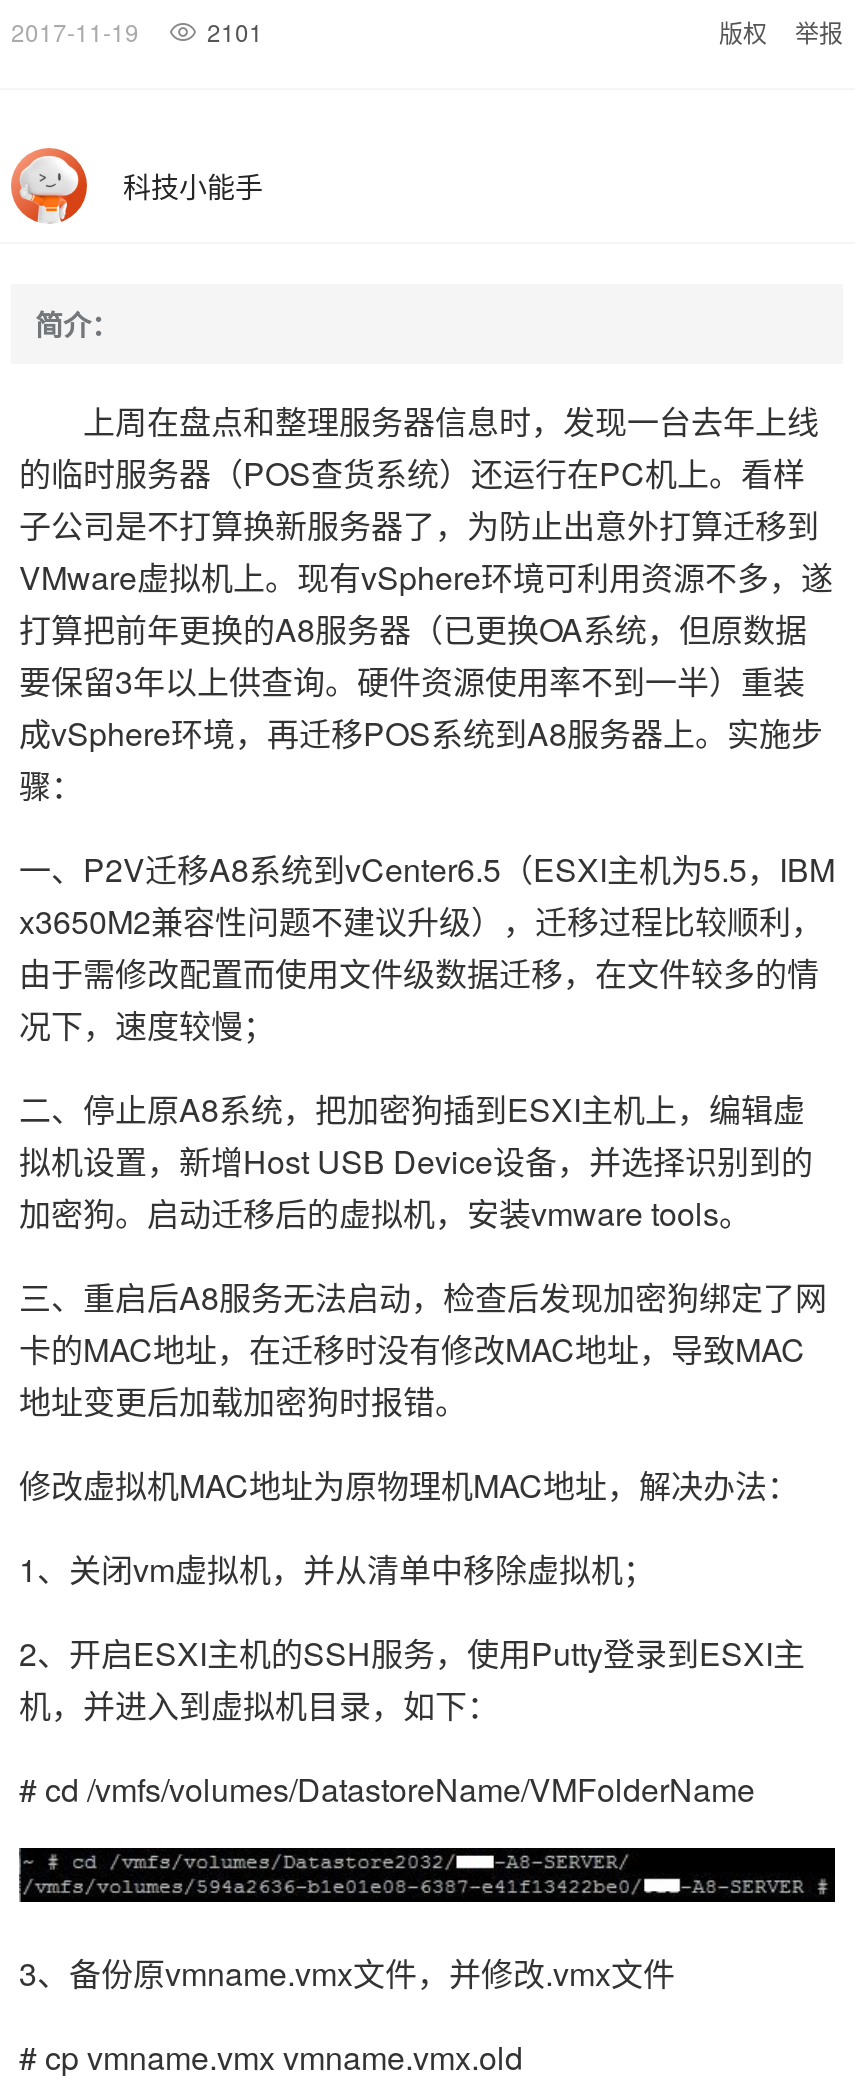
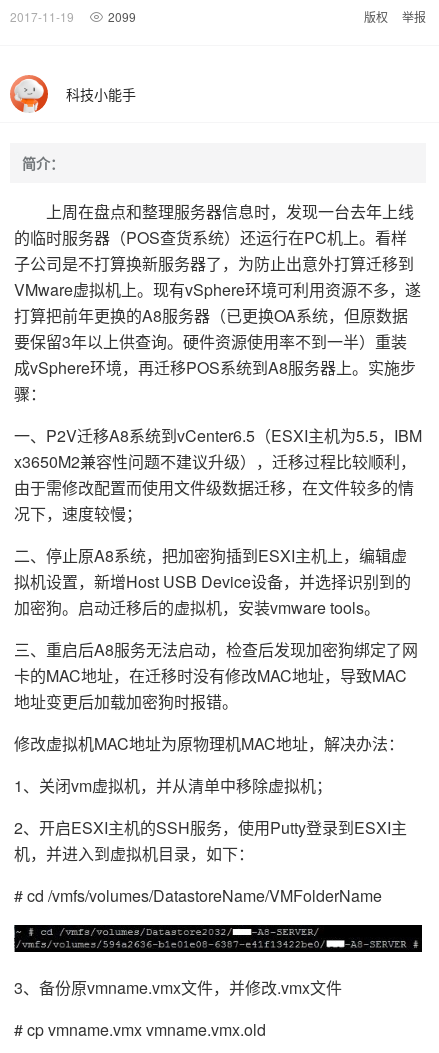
[11,14,263,48] 2017-11-19 2101 -> [10,8,136,25] 2017-11-19 2099

